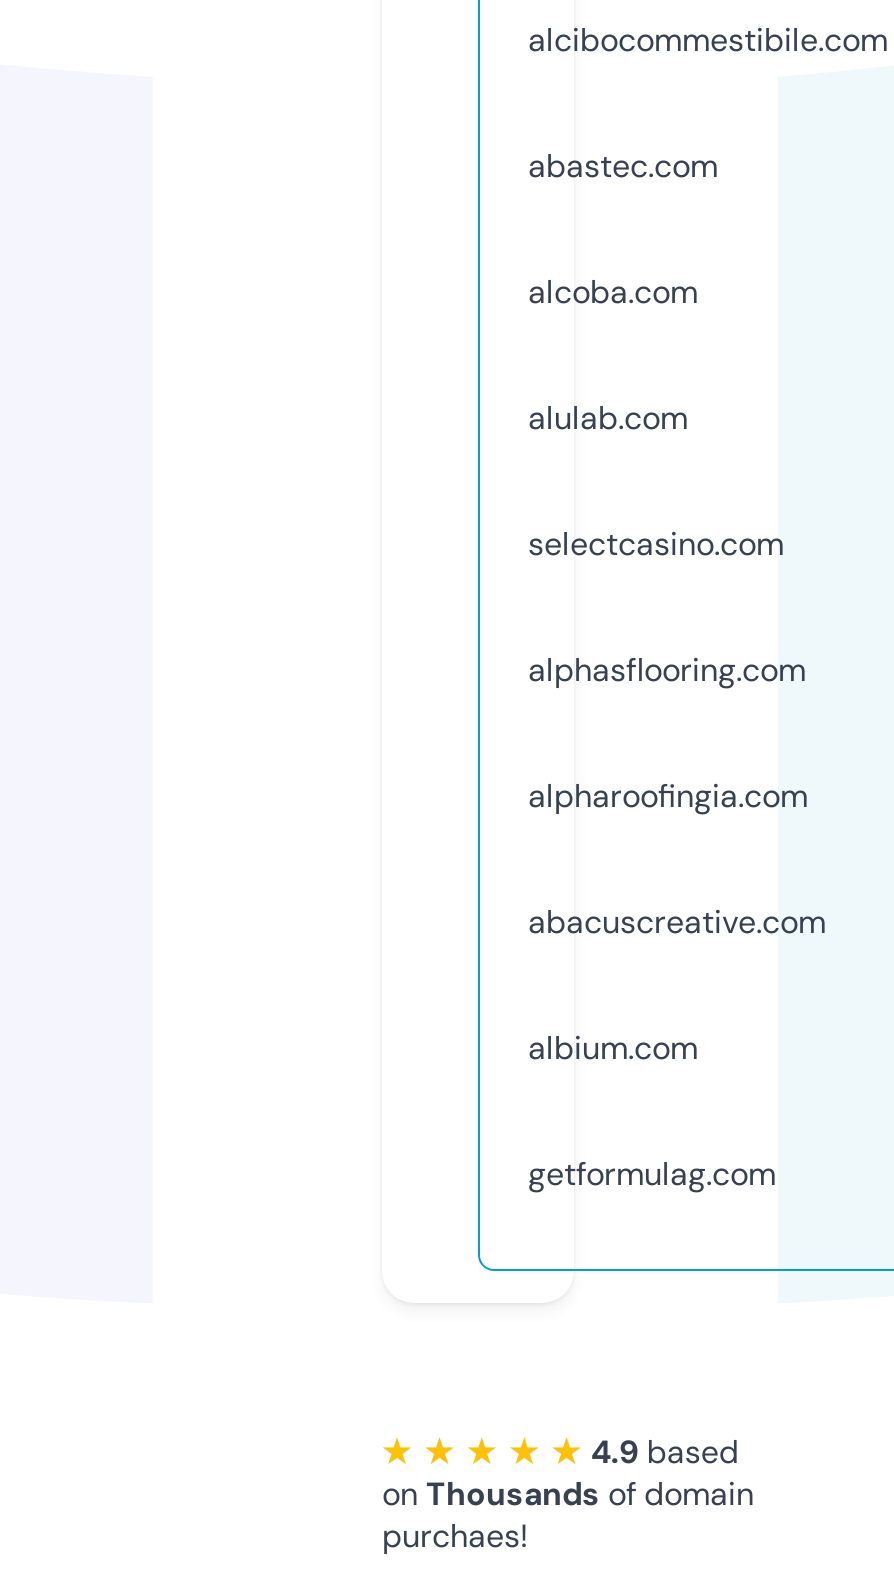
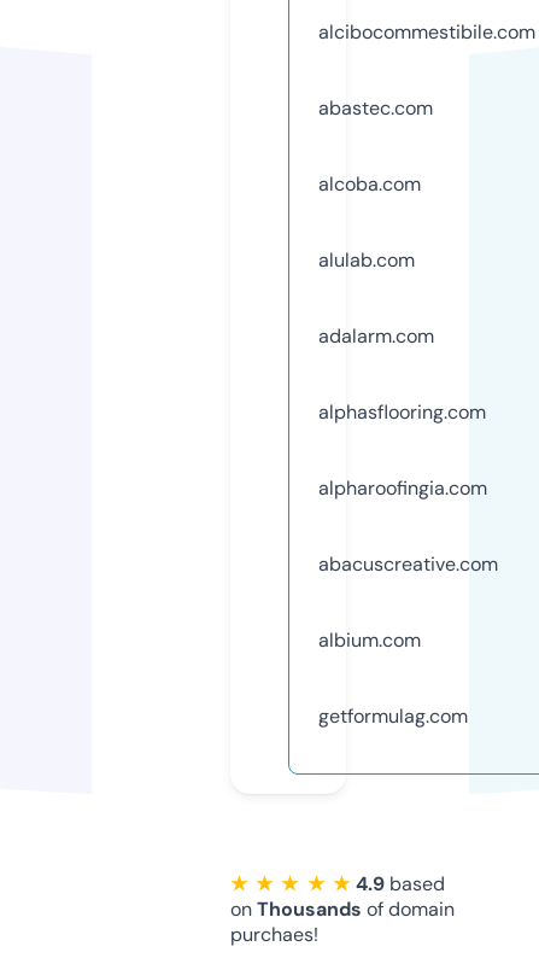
[528,523,784,565] selectcasino.com -> [318,323,434,348] adalarm.com

